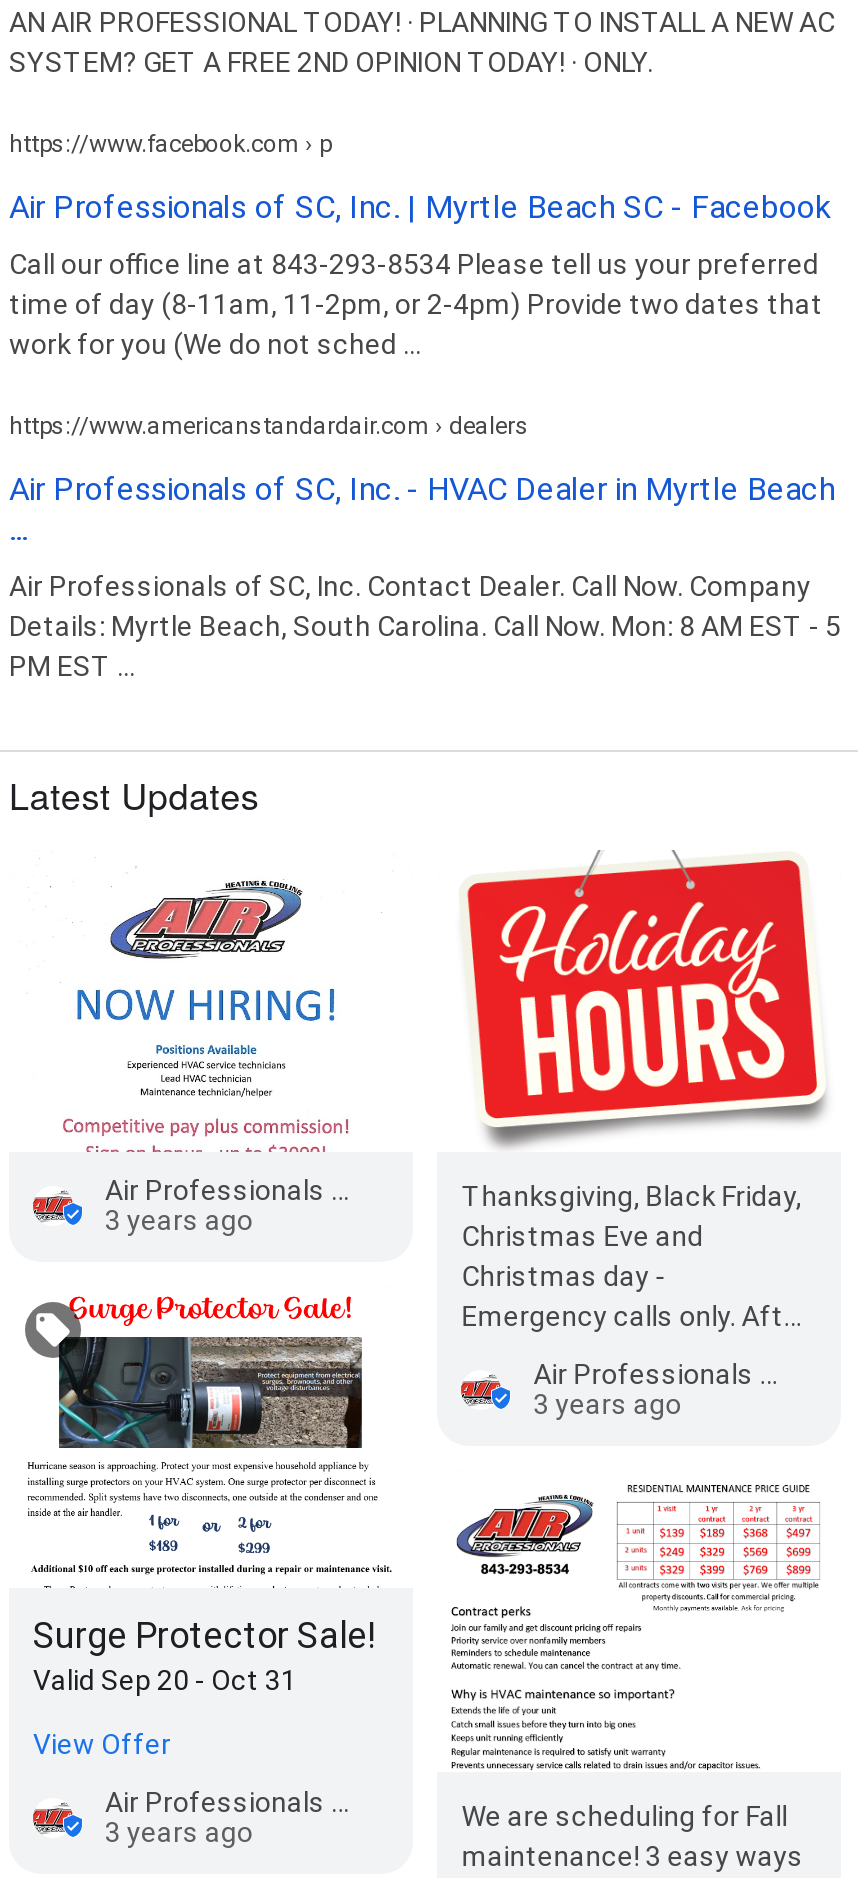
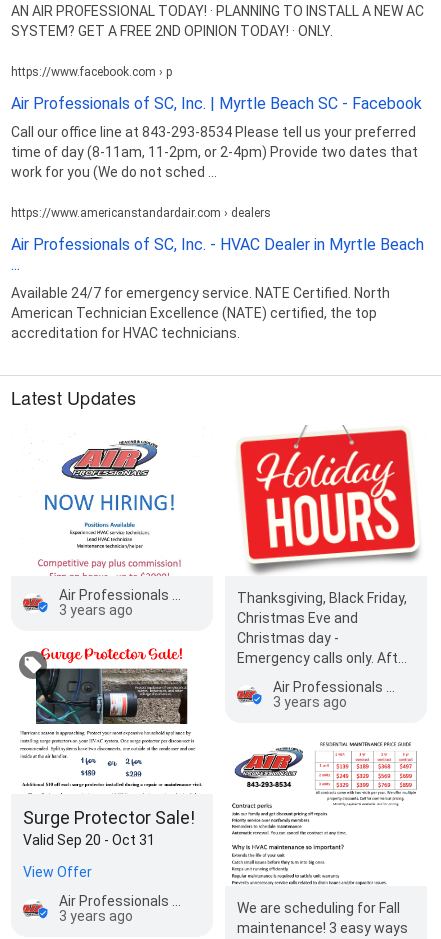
[9,569,841,681] Air Professionals of SC, Inc. Contact Dealer. Call Now. Company | Details: Myrtle Beach, South Carolina. Call Now. Mon: 8 AM EST - 5 | PM EST ... -> [11,285,390,341] Available 24/7 for emergency service. NATE Certified. North | American Technician Excellence (NATE) certified, the top | accreditation for HVAC technicians.

